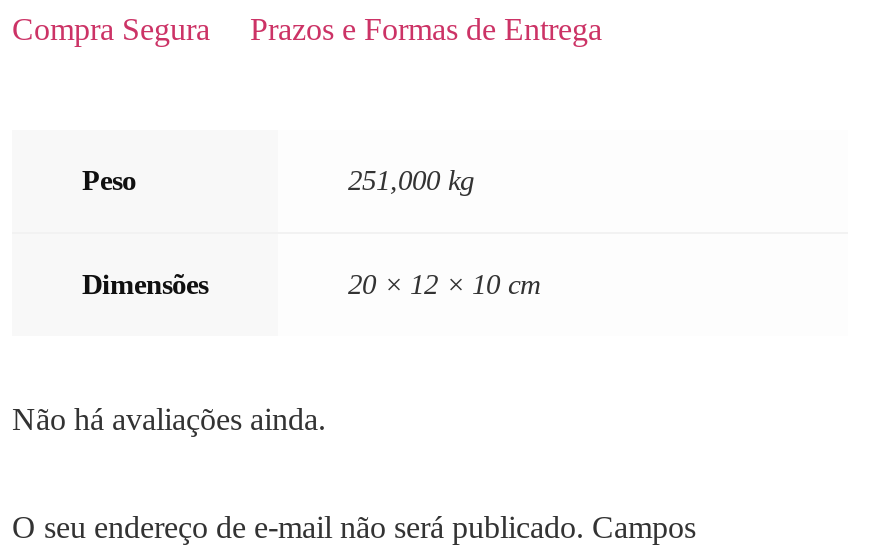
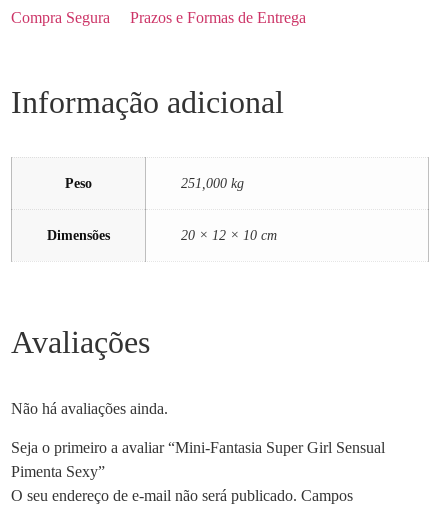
none -> [11,84,284,120] Informação adicional
none -> [11,324,150,360] Avaliações
none -> [11,438,385,479] Seja o primeiro a avaliar “Mini-Fantasia Super Girl Sensual | Pimenta Sexy”

